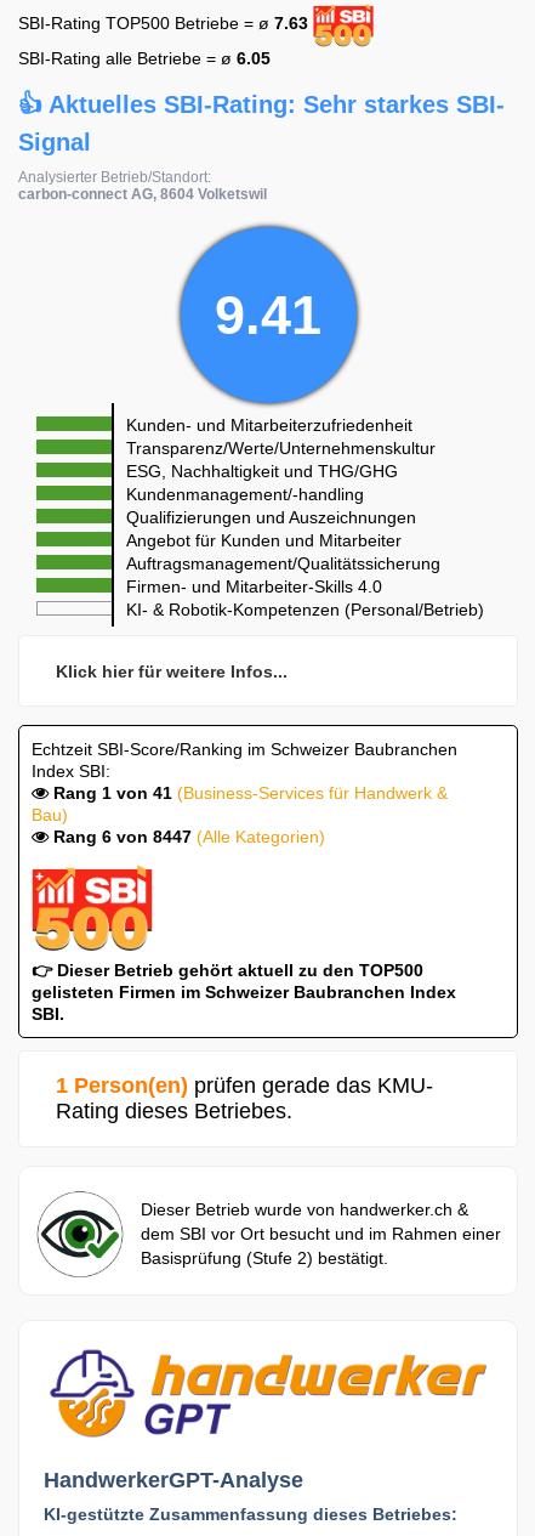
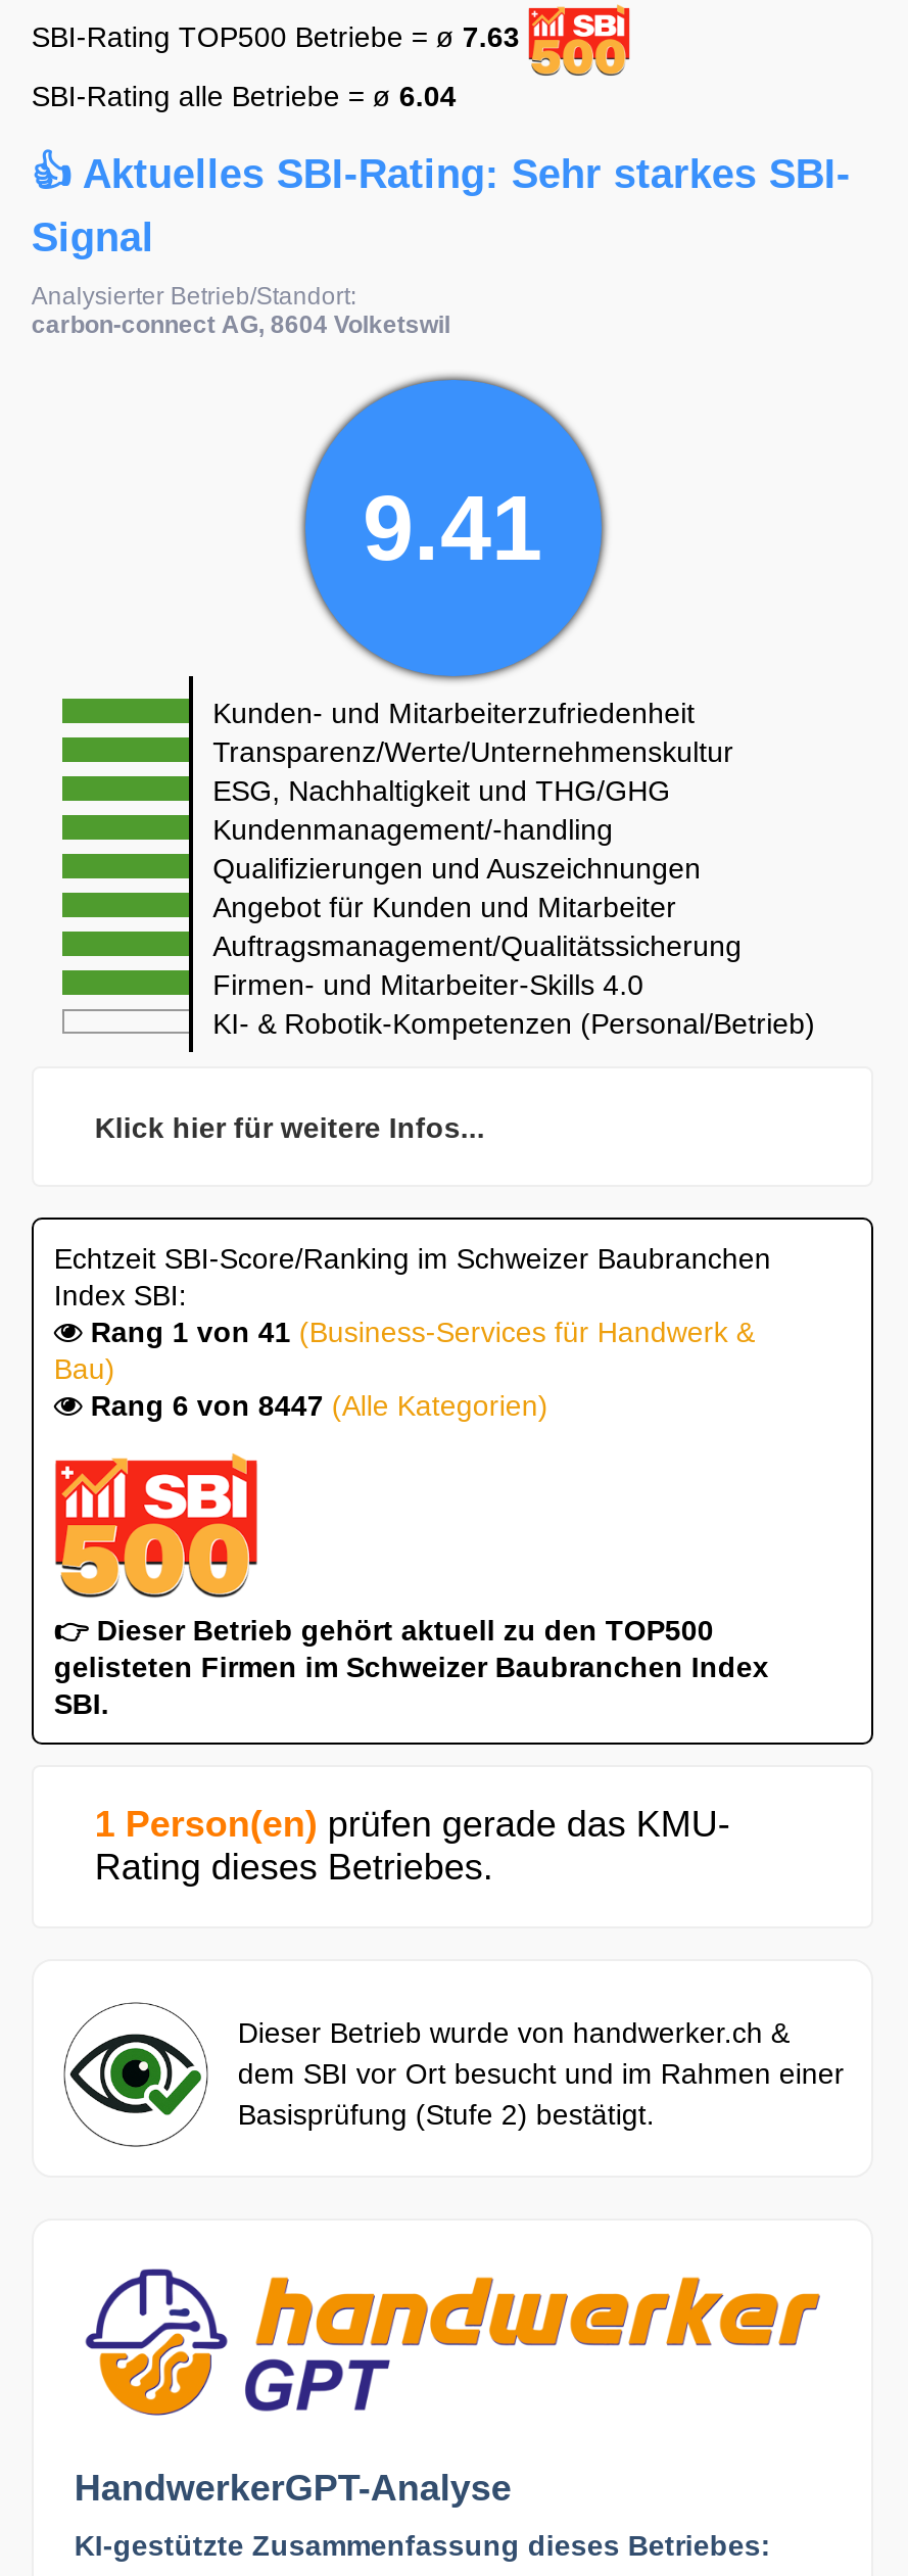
[18,49,270,68] SBI-Rating alle Betriebe = ø 6.05 -> [31,80,456,113] SBI-Rating alle Betriebe = ø 6.04

